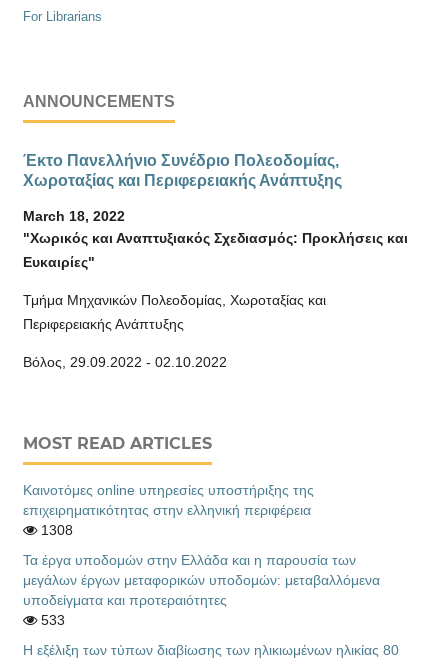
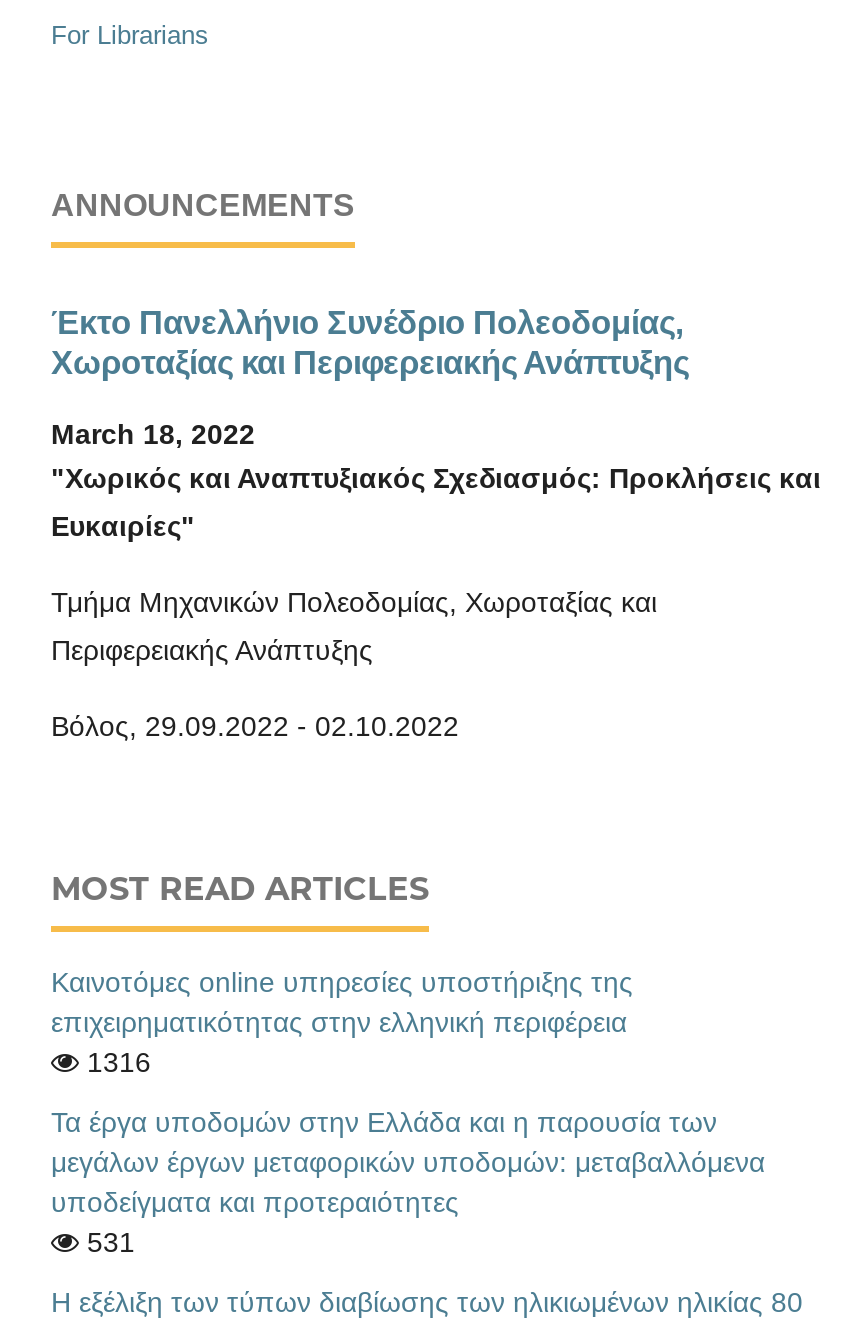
[37,522,73,538] 1308 -> [79,1046,151,1078] 1316
[37,612,65,628] 533 -> [79,1226,135,1258] 531

